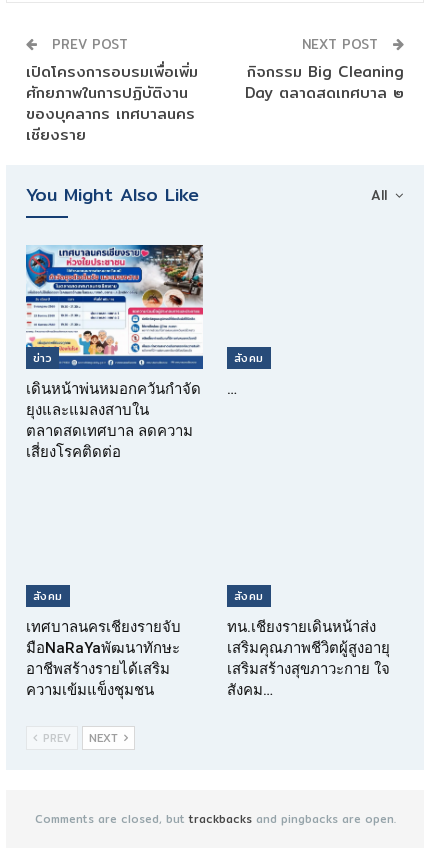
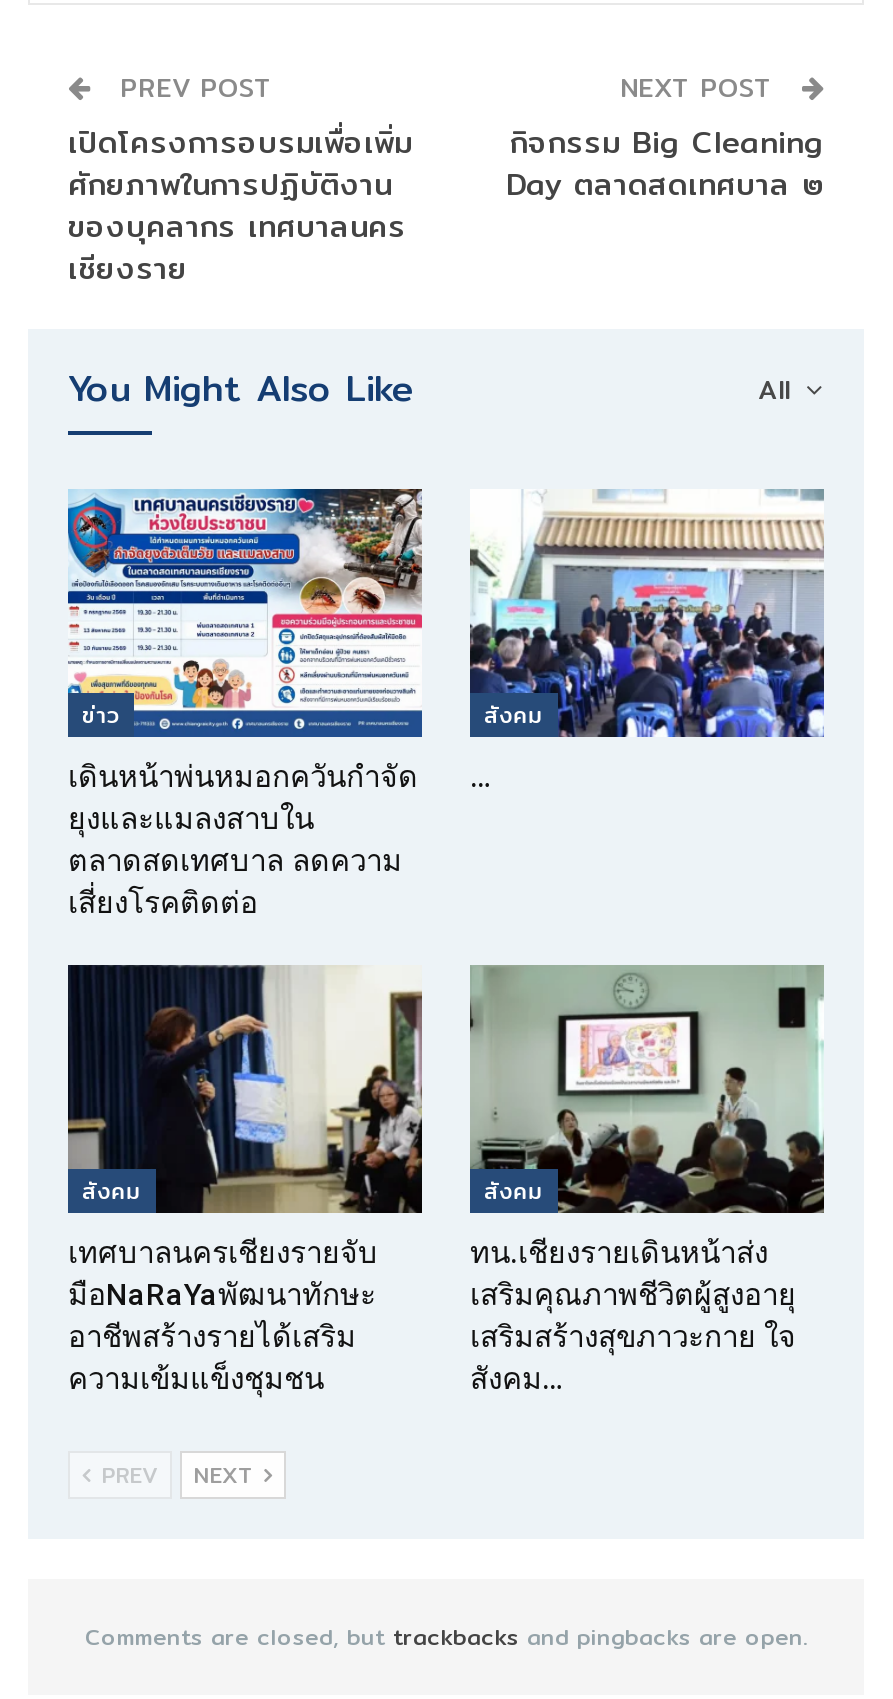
none -> [468,487,826,739] [image]
none -> [66,963,424,1215] [image]
none -> [468,963,826,1215] [image]

